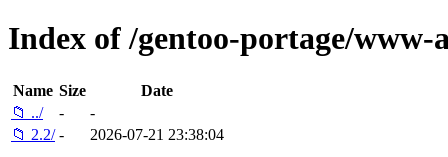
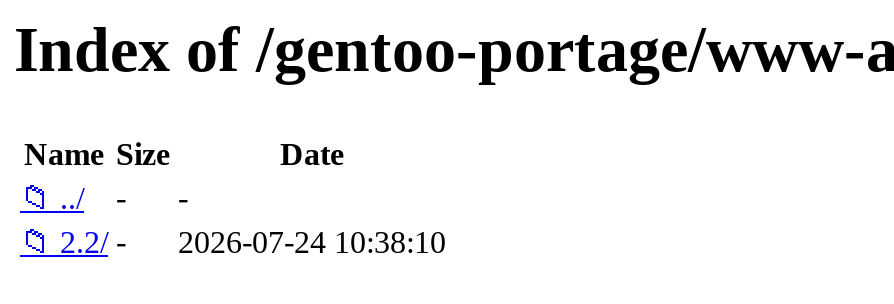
[90,126,224,143] 2026-07-21 23:38:04 -> [178,225,446,259] 2026-07-24 10:38:10

